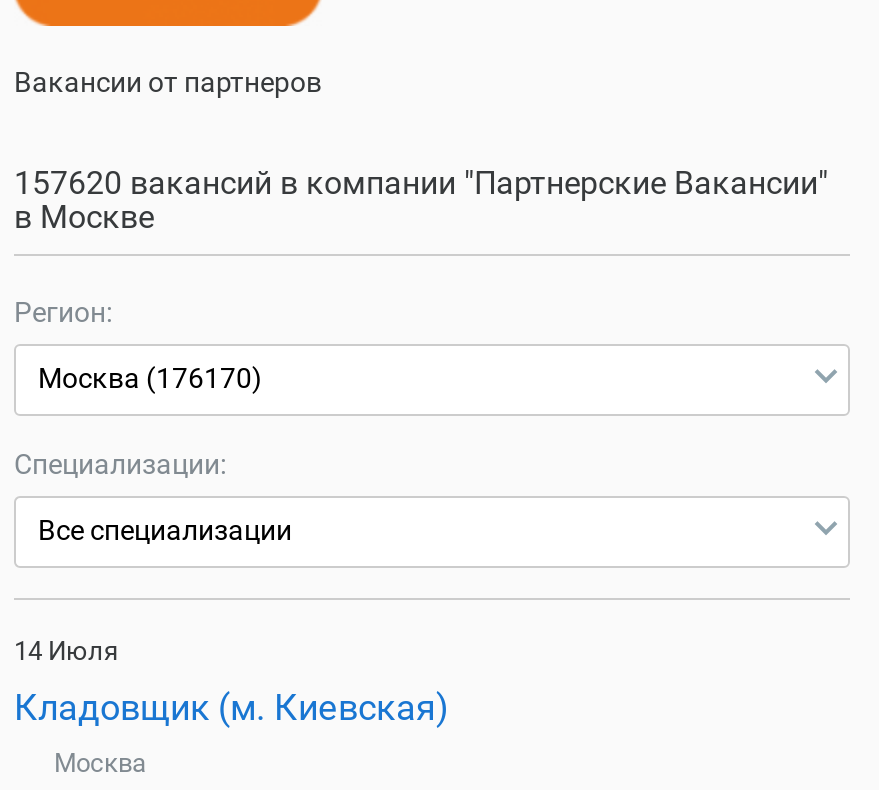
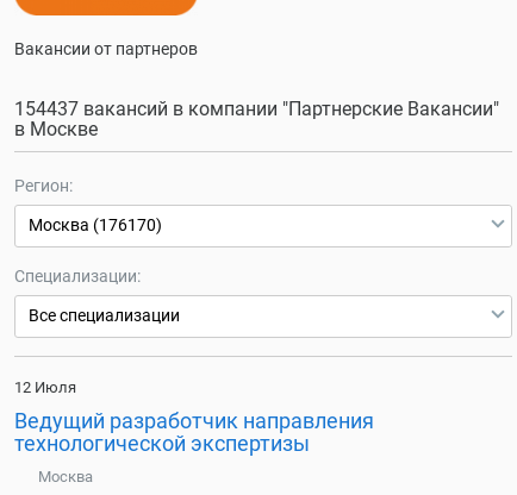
[14,164,828,202] 157620 вакансий в компании "Партнерские Вакансии" -> [14,98,499,120] 154437 вакансий в компании "Партнерские Вакансии"
[14,636,118,666] 14 Июля -> [14,378,76,396] 12 Июля
[14,686,448,728] Кладовщик (м. Киевская) -> [14,408,374,456] Ведущий разработчик направления | технологической экспертизы

